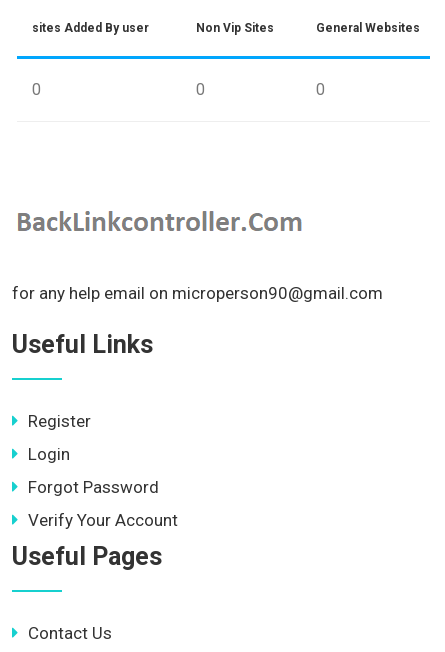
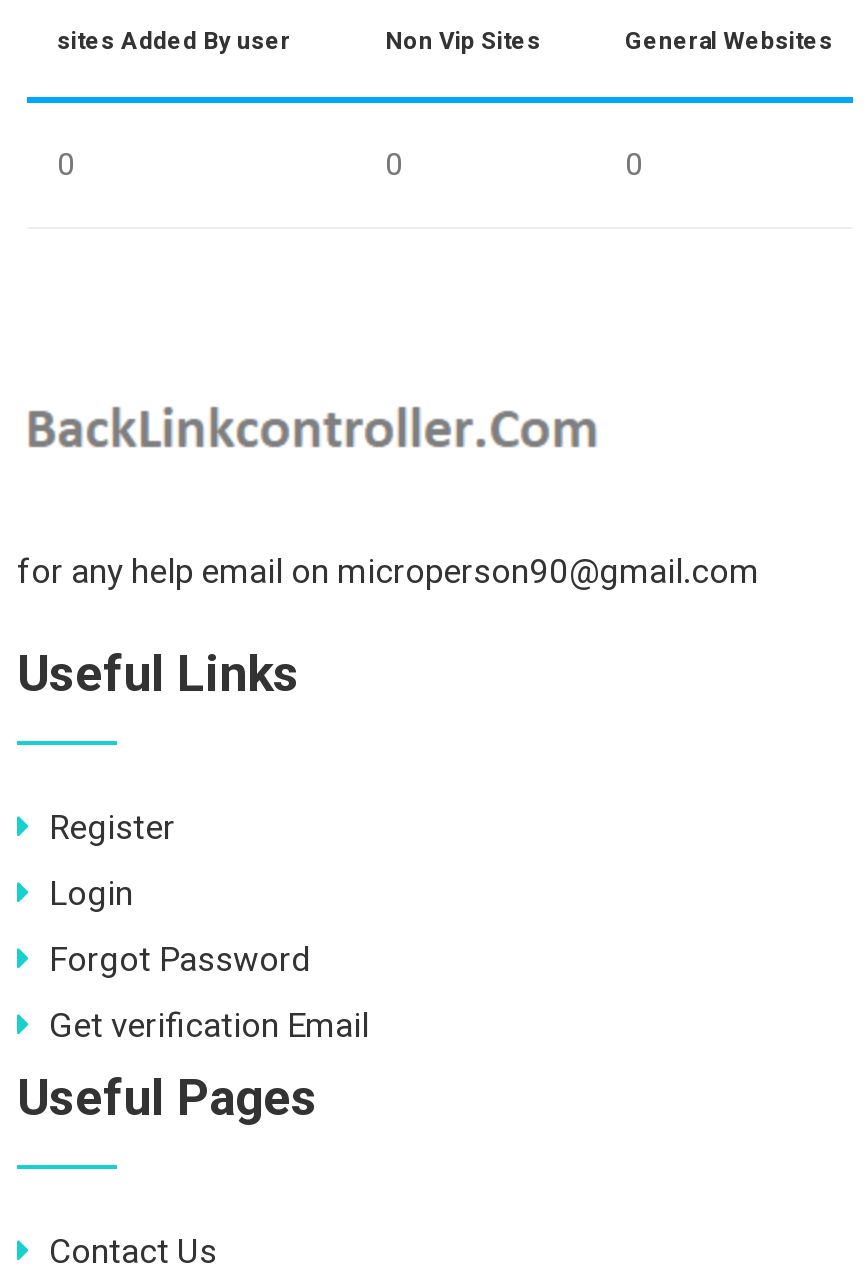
[28,510,178,530] Verify Your Account -> [49,1005,369,1045] Get verification Email

